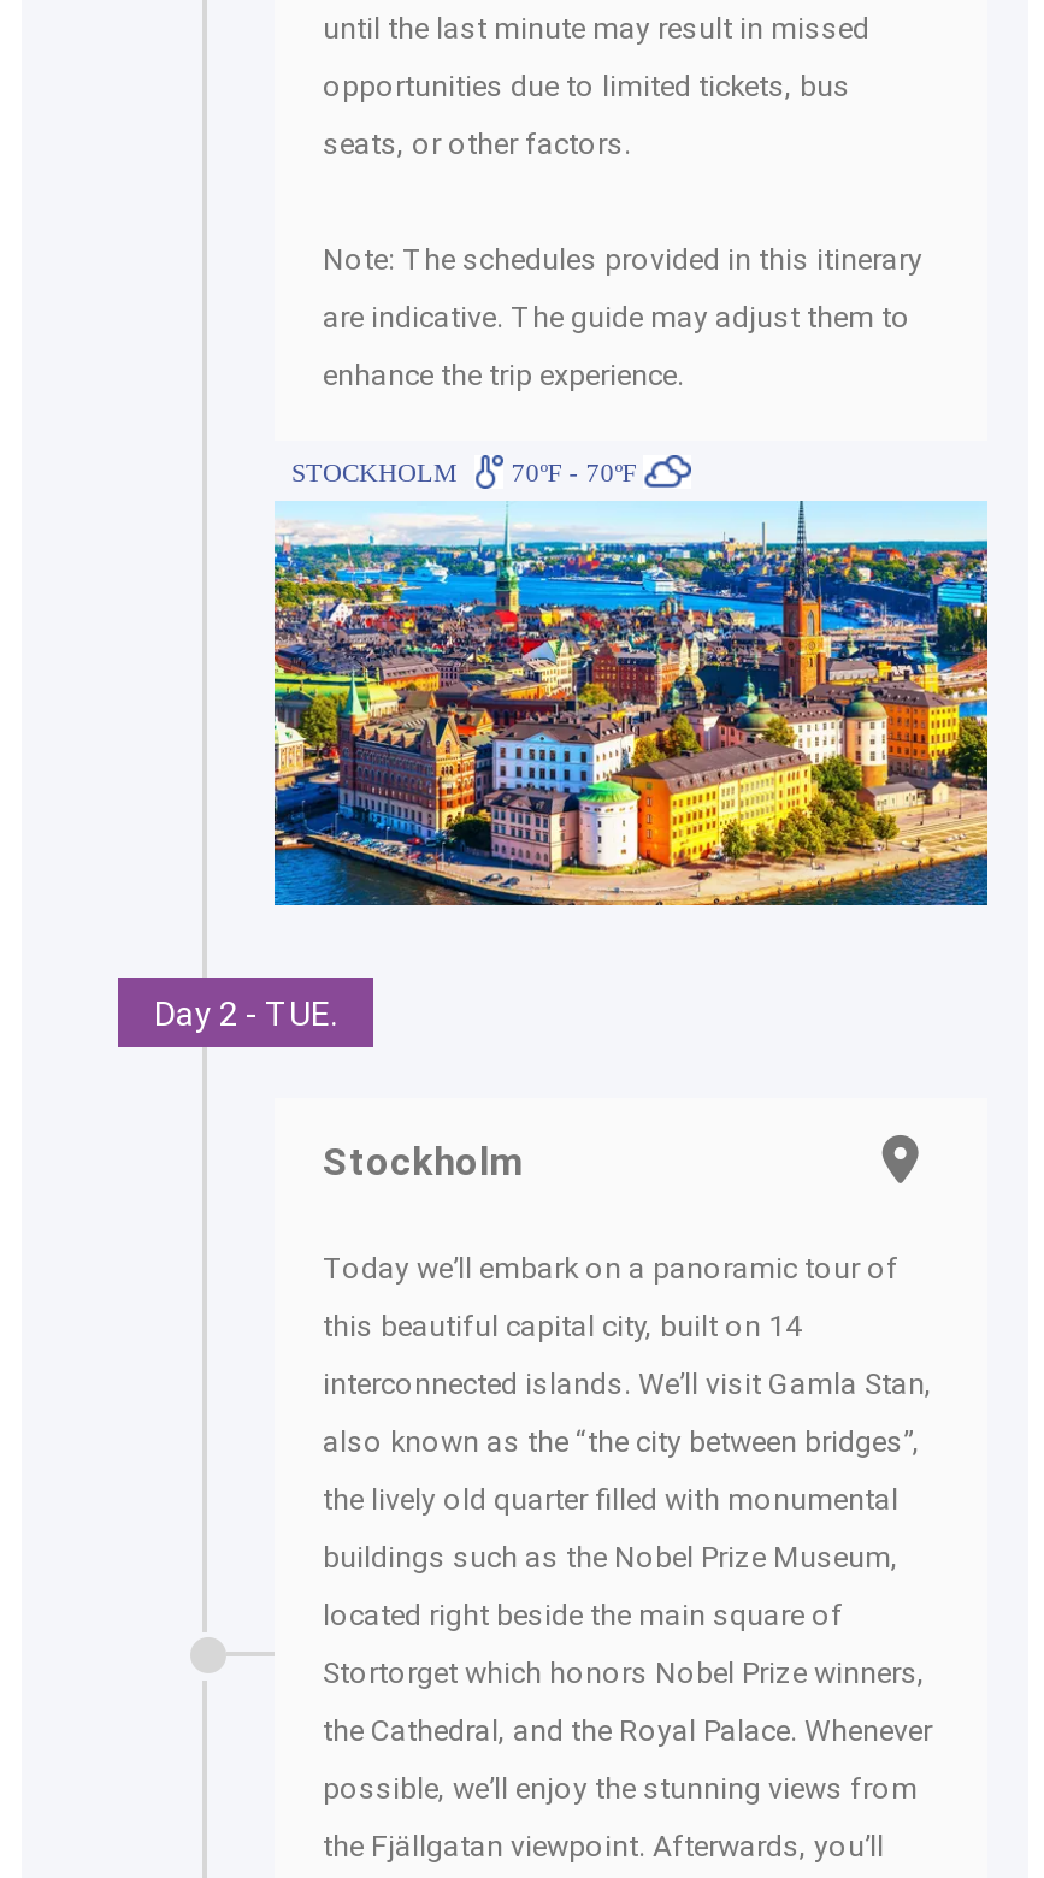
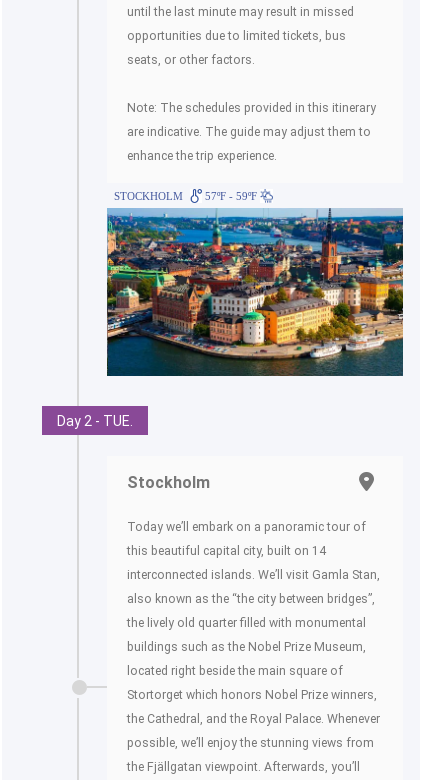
[291,458,643,487] STOCKHOLM 70ºF - 70ºF -> [114,190,260,202] STOCKHOLM 57ºF - 59ºF
[272,503,990,908] [image] -> [106,208,404,377] [image]

